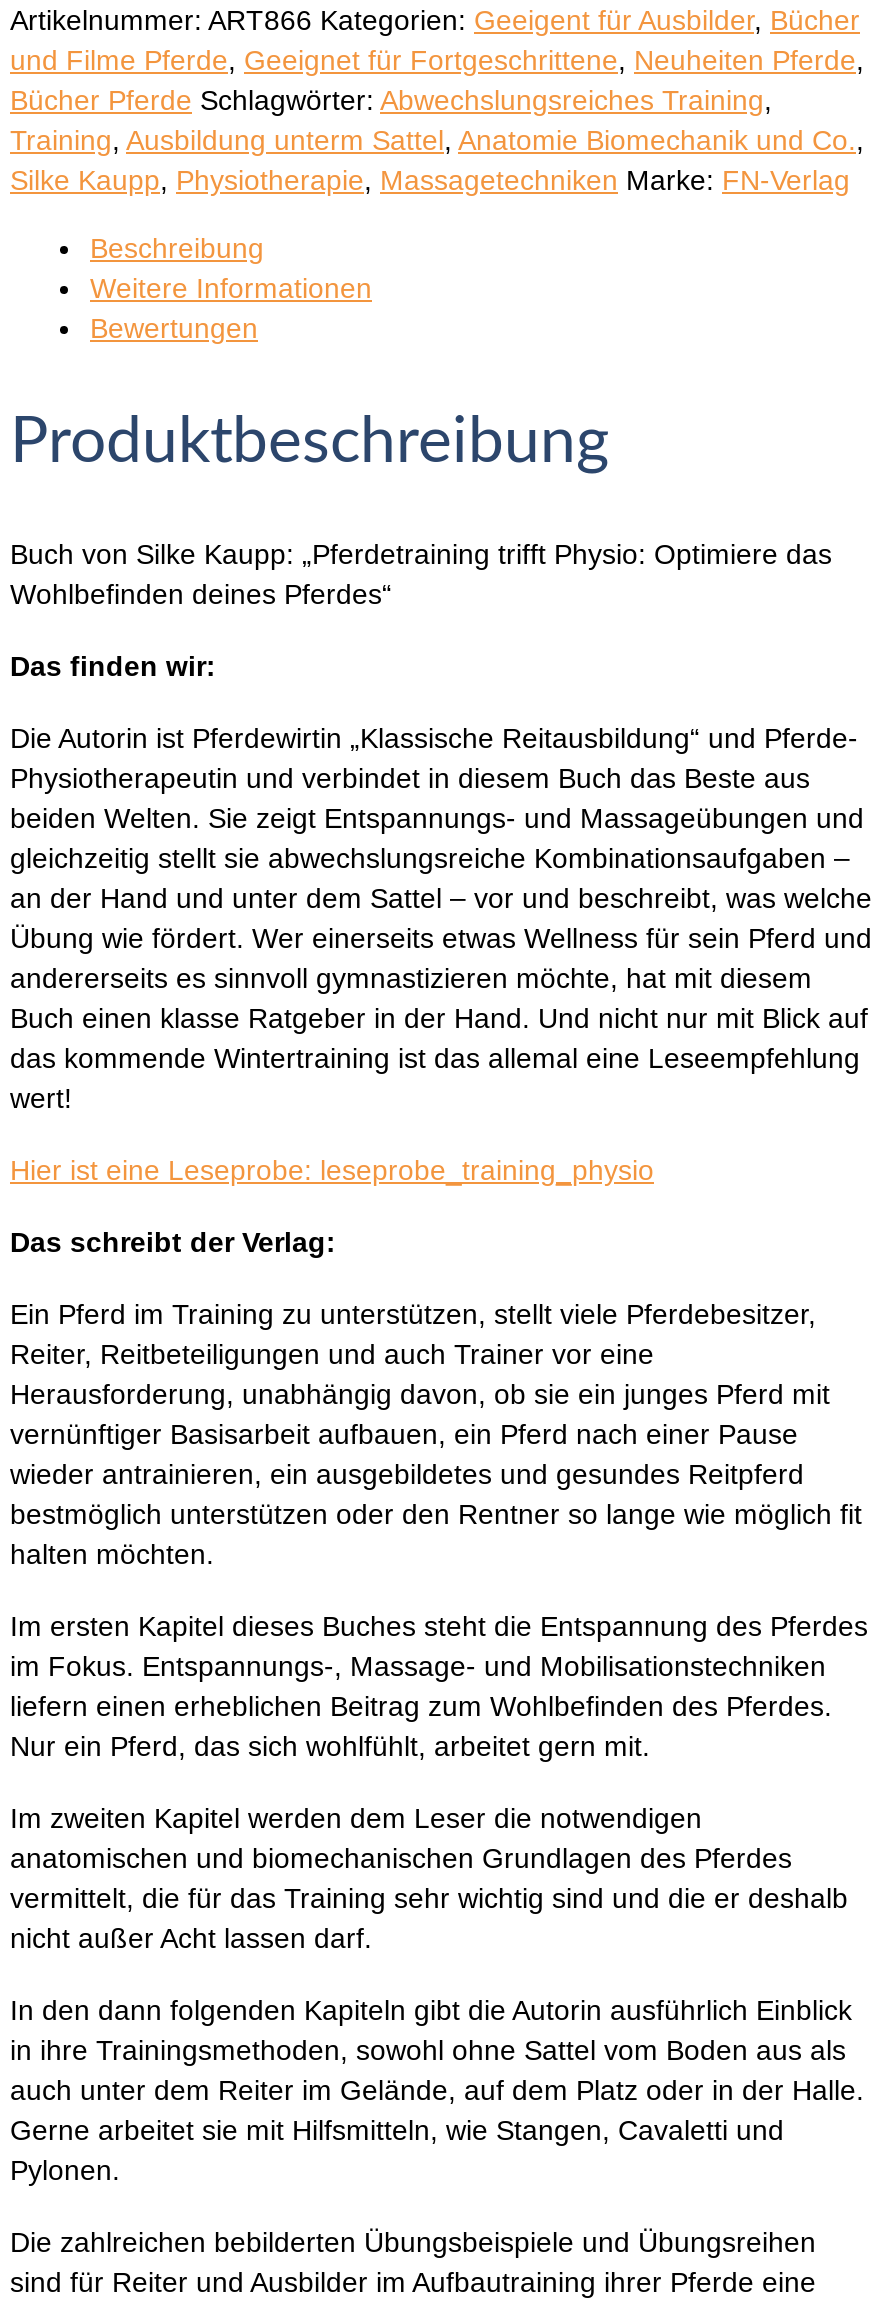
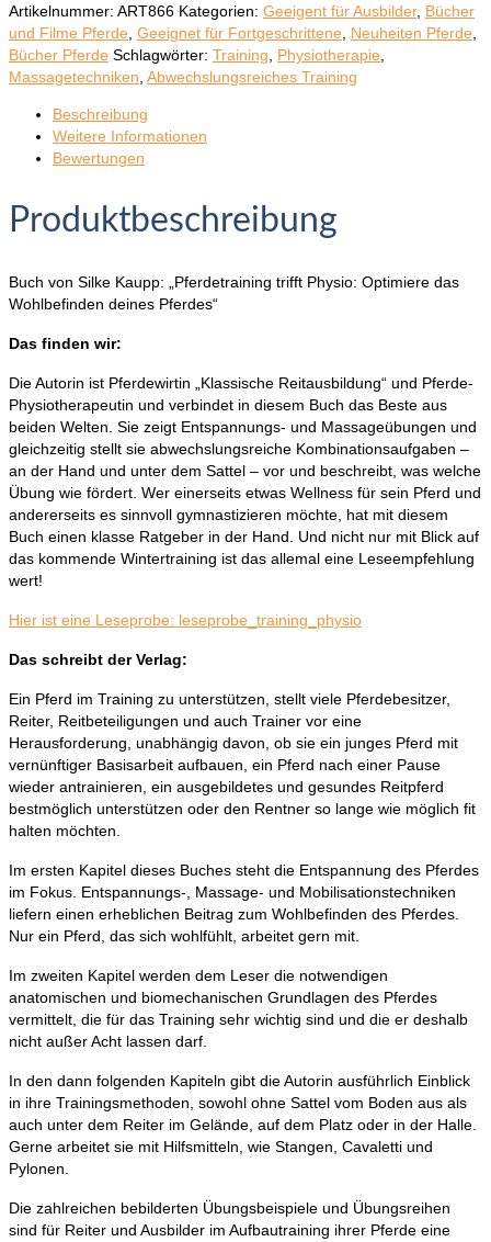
[10,84,864,196] Bücher Pferde Schlagwörter: Abwechslungsreiches Training, | Training, Ausbildung unterm Sattel, Anatomie Biomechanik und Co., | Silke Kaupp, Physiotherapie, Massagetechniken Marke: FN-Verlag -> [9,46,385,86] Bücher Pferde Schlagwörter: Training, Physiotherapie, | Massagetechniken, Abwechslungsreiches Training

